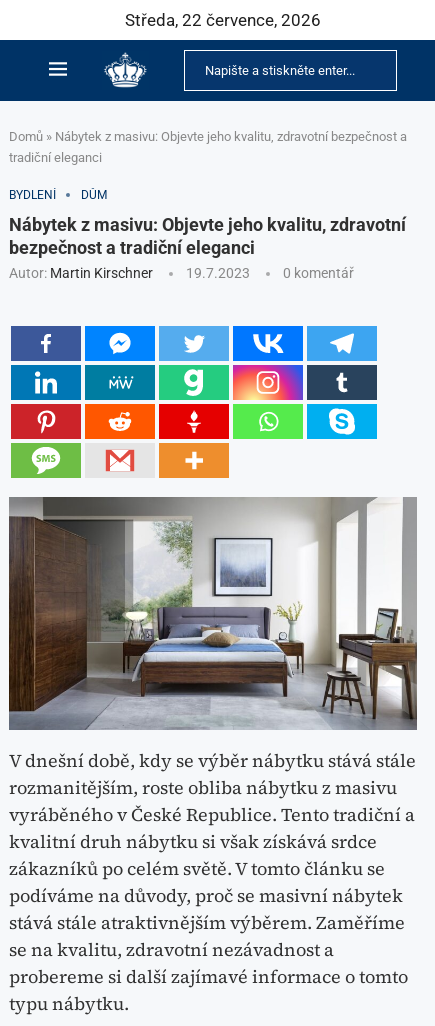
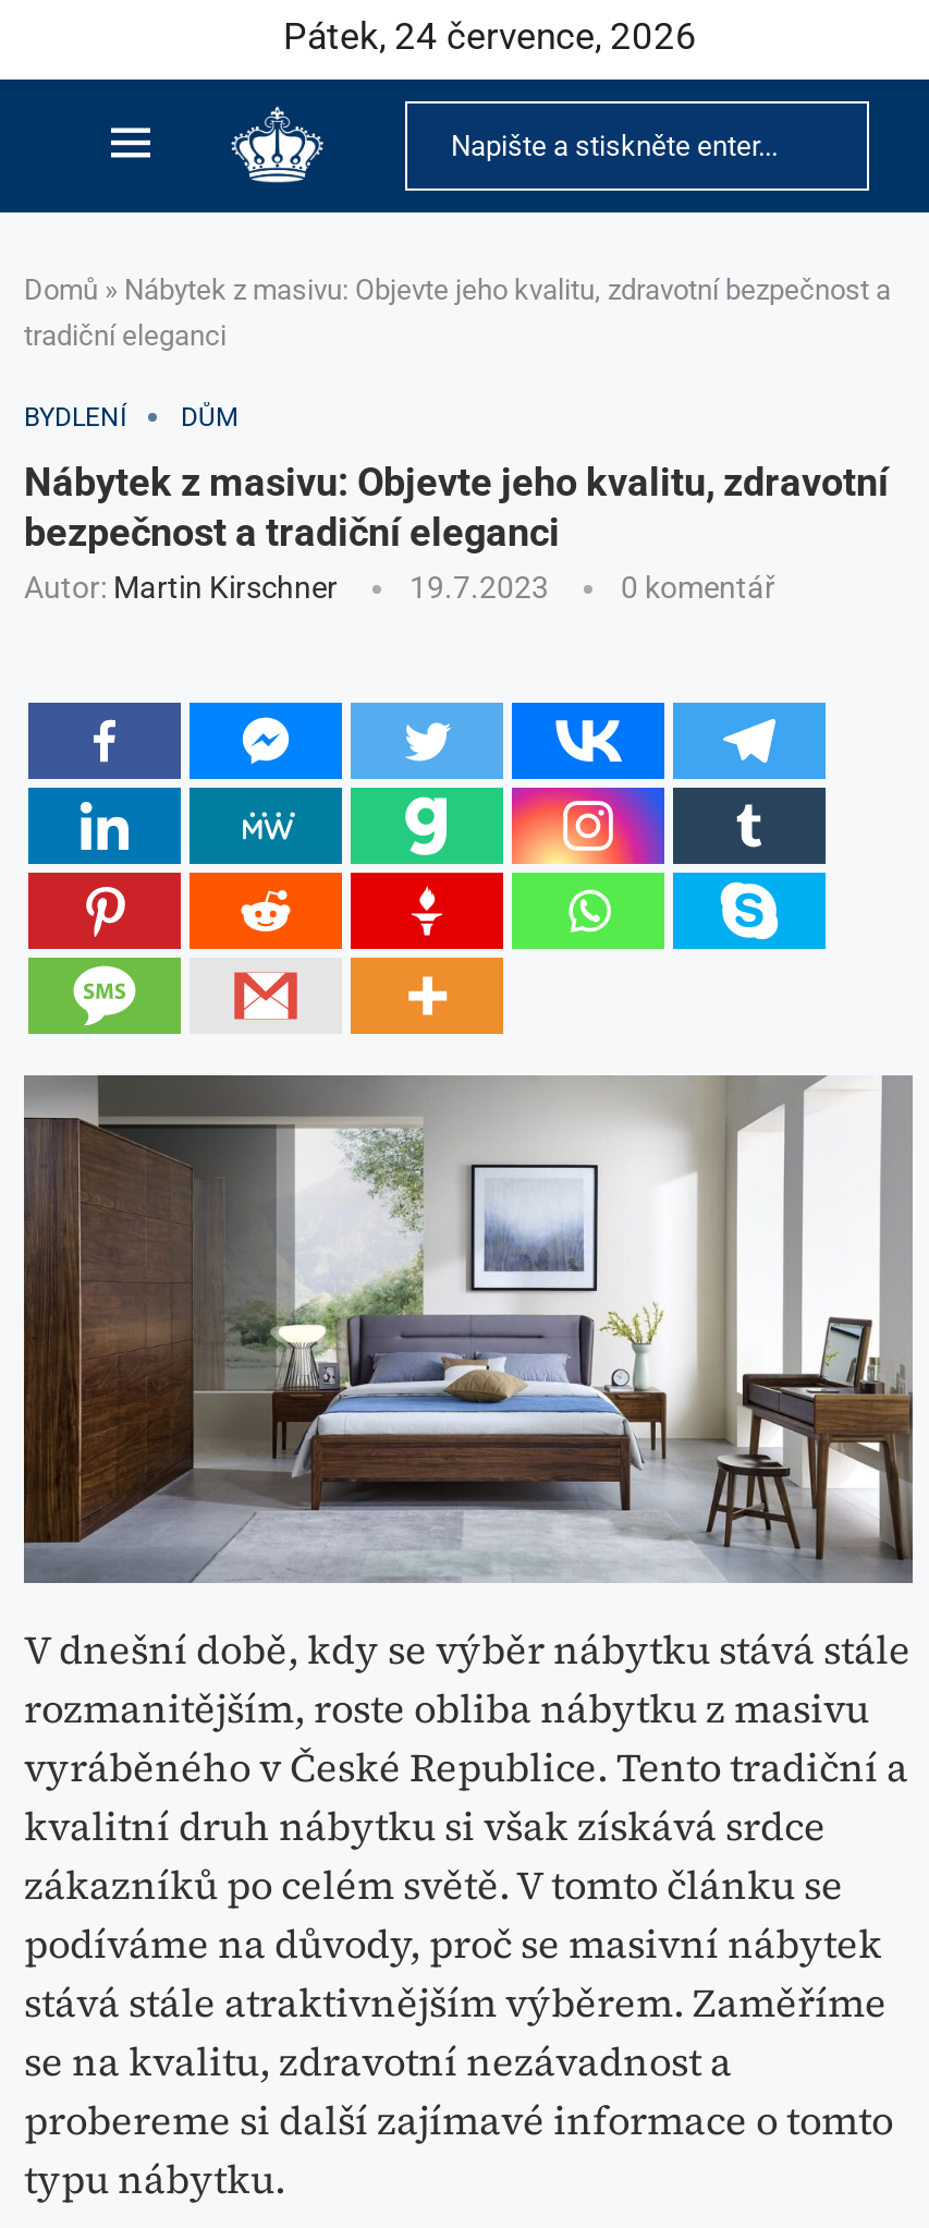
[125,10,321,30] Středa, 22 července, 2026 -> [283,14,697,58] Pátek, 24 července, 2026

